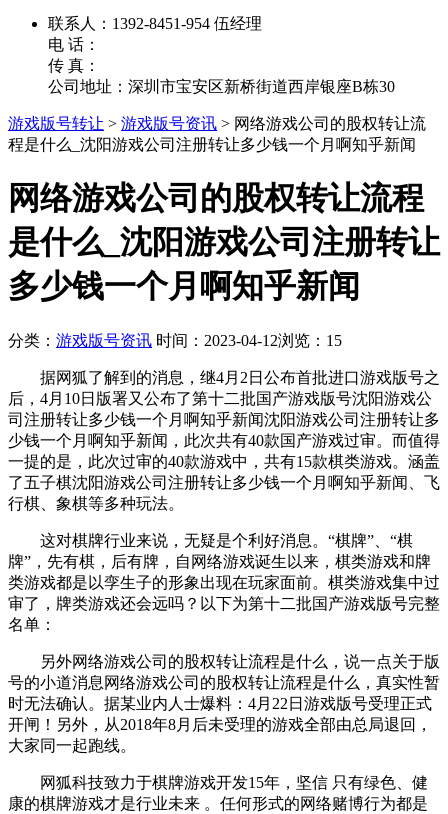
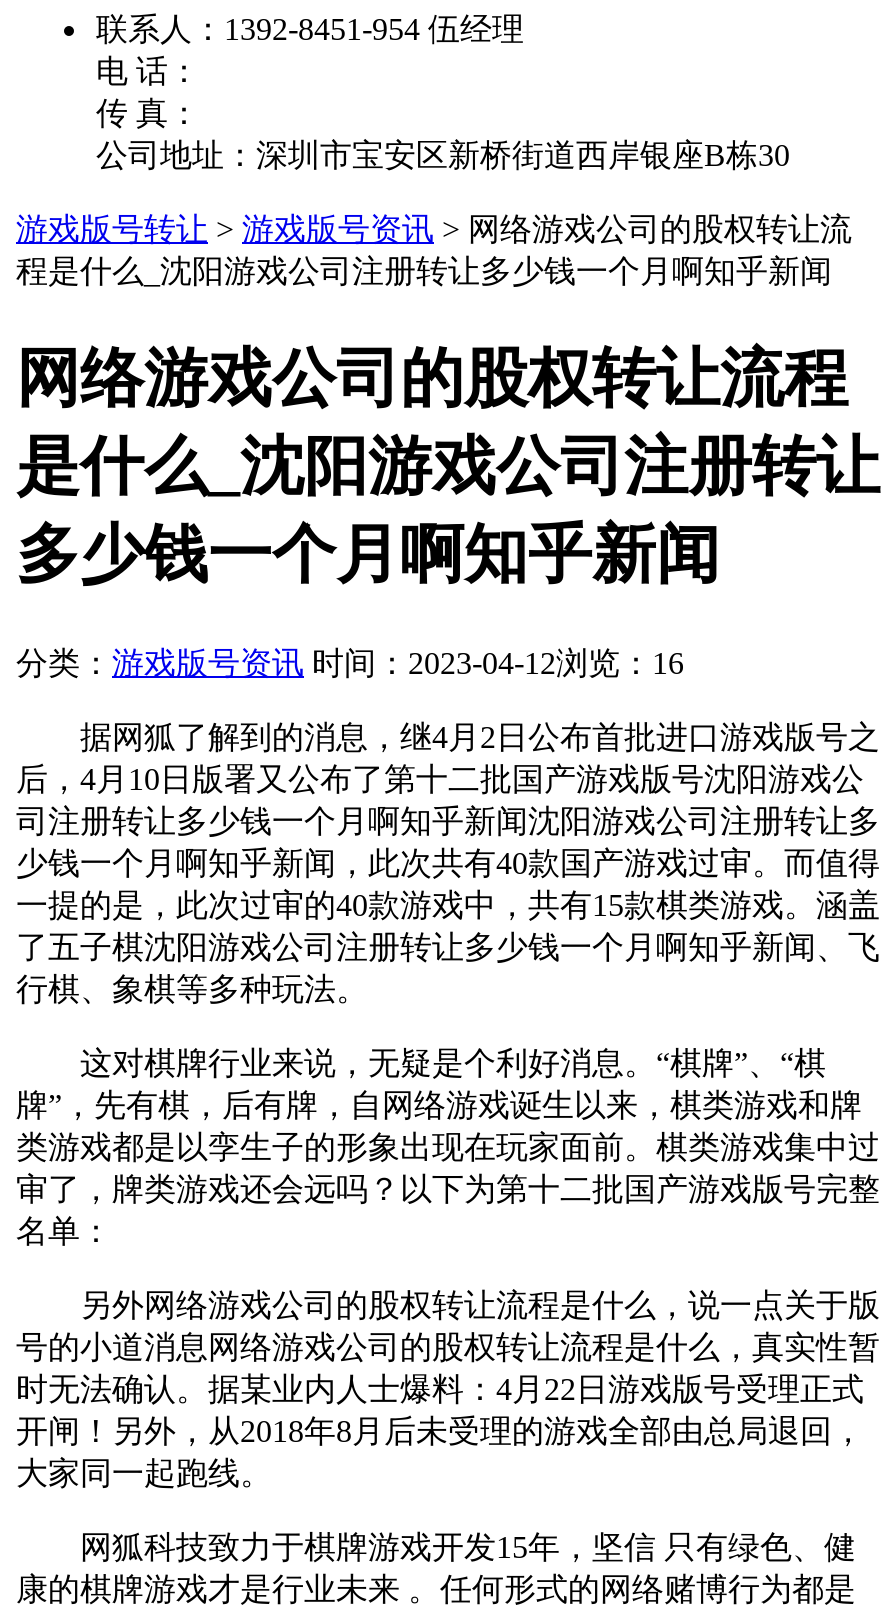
[8,332,342,349] 分类：游戏版号资讯 时间：2023-04-12浏览：15 -> [16,645,684,679] 分类：游戏版号资讯 时间：2023-04-12浏览：16

